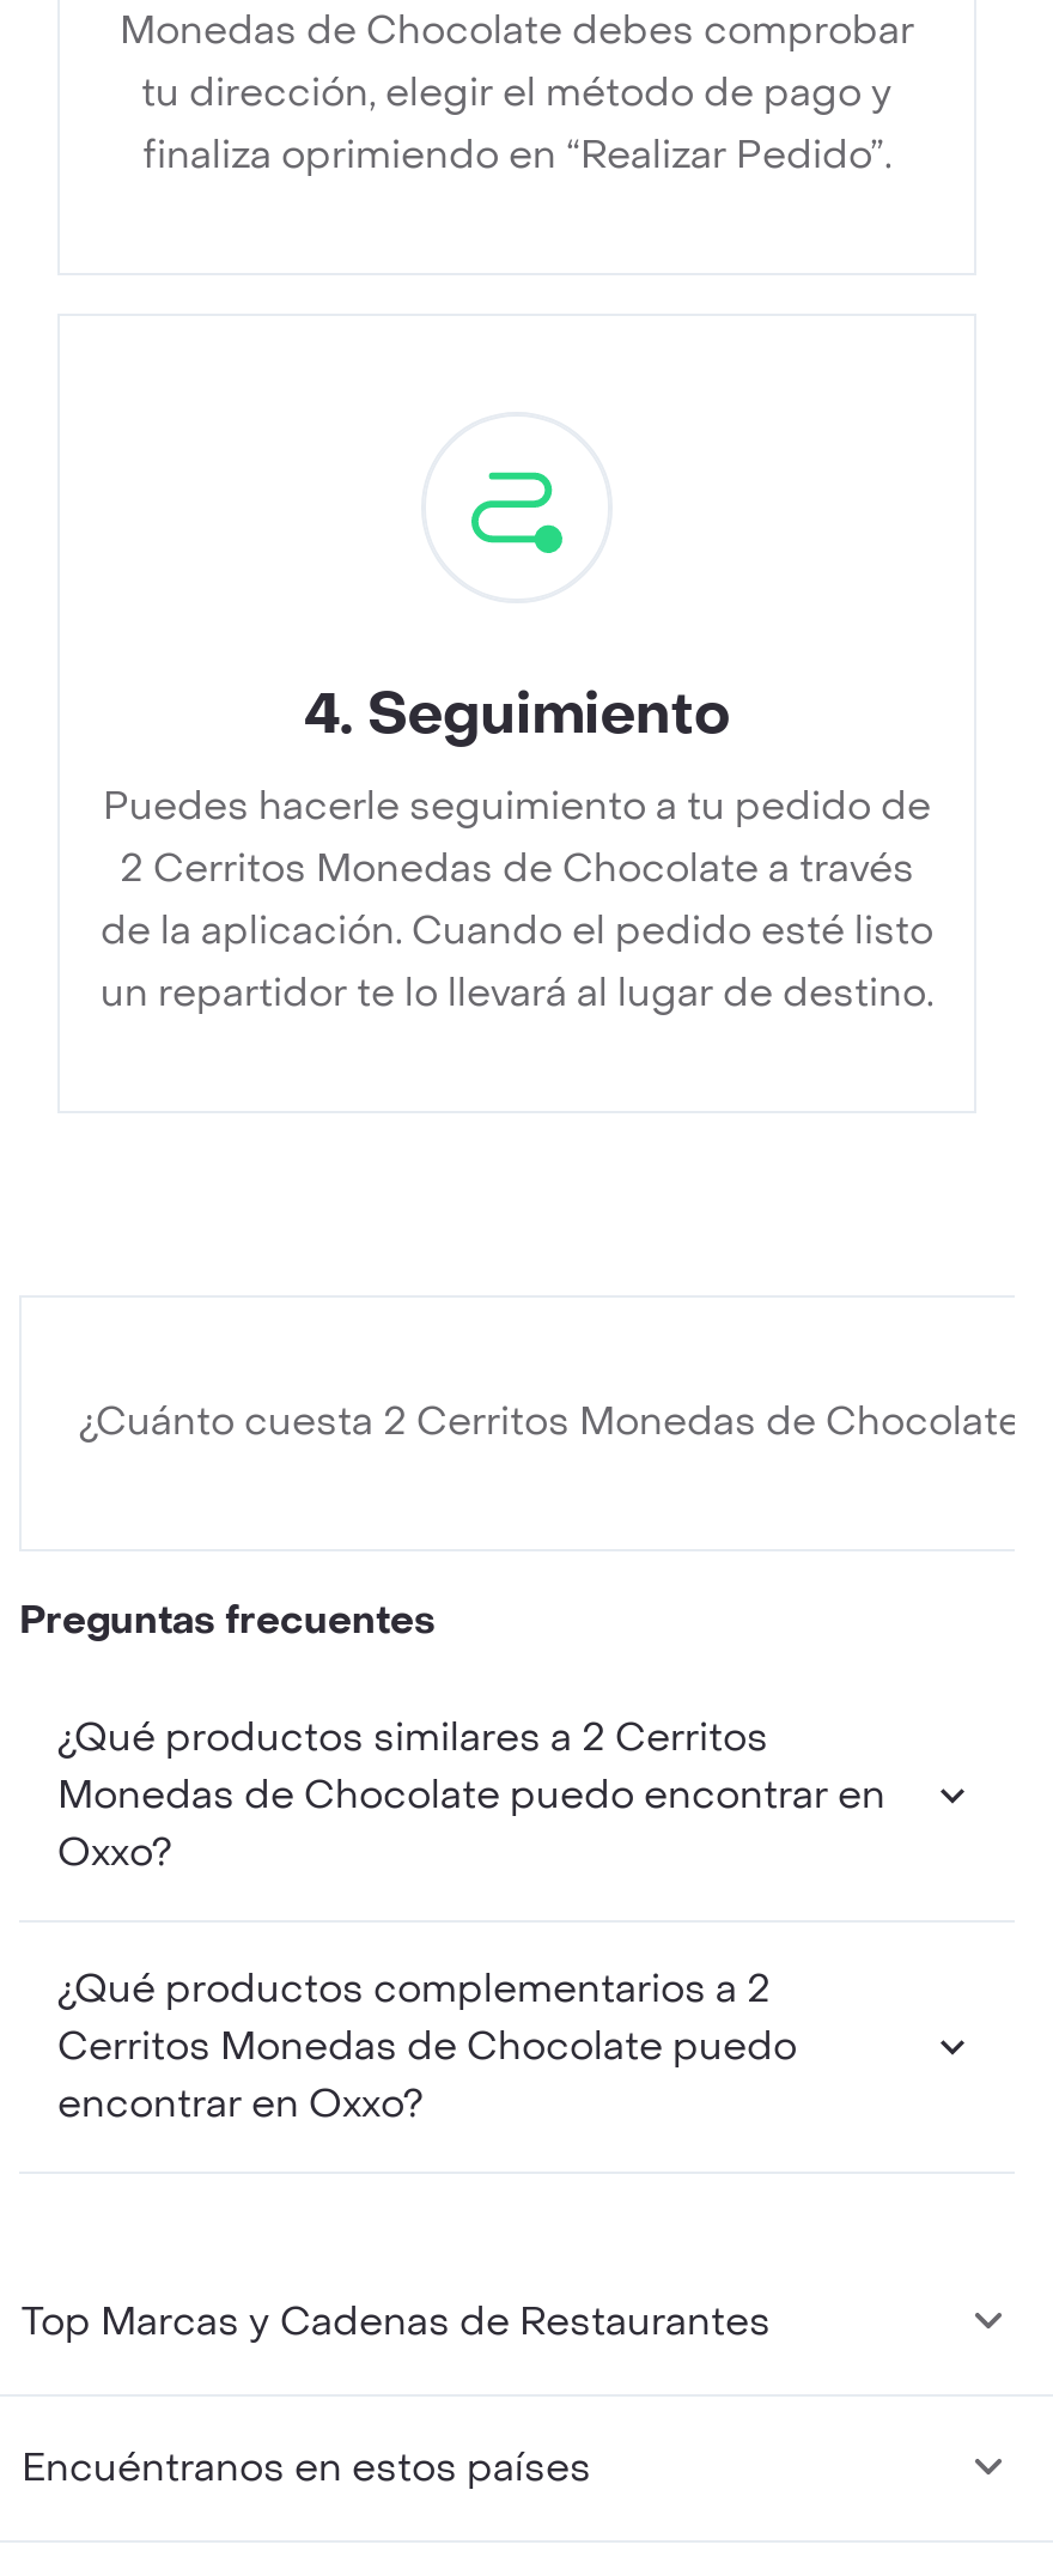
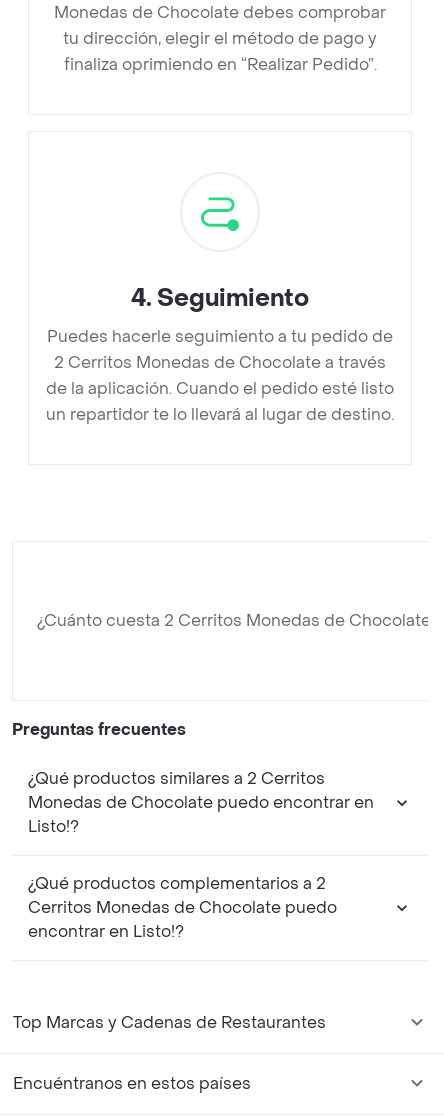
[57,1827,172,1877] Oxxo? -> [28,816,79,837] Listo!?
[57,2078,424,2129] encontrar en Oxxo? -> [28,921,184,942] encontrar en Listo!?

